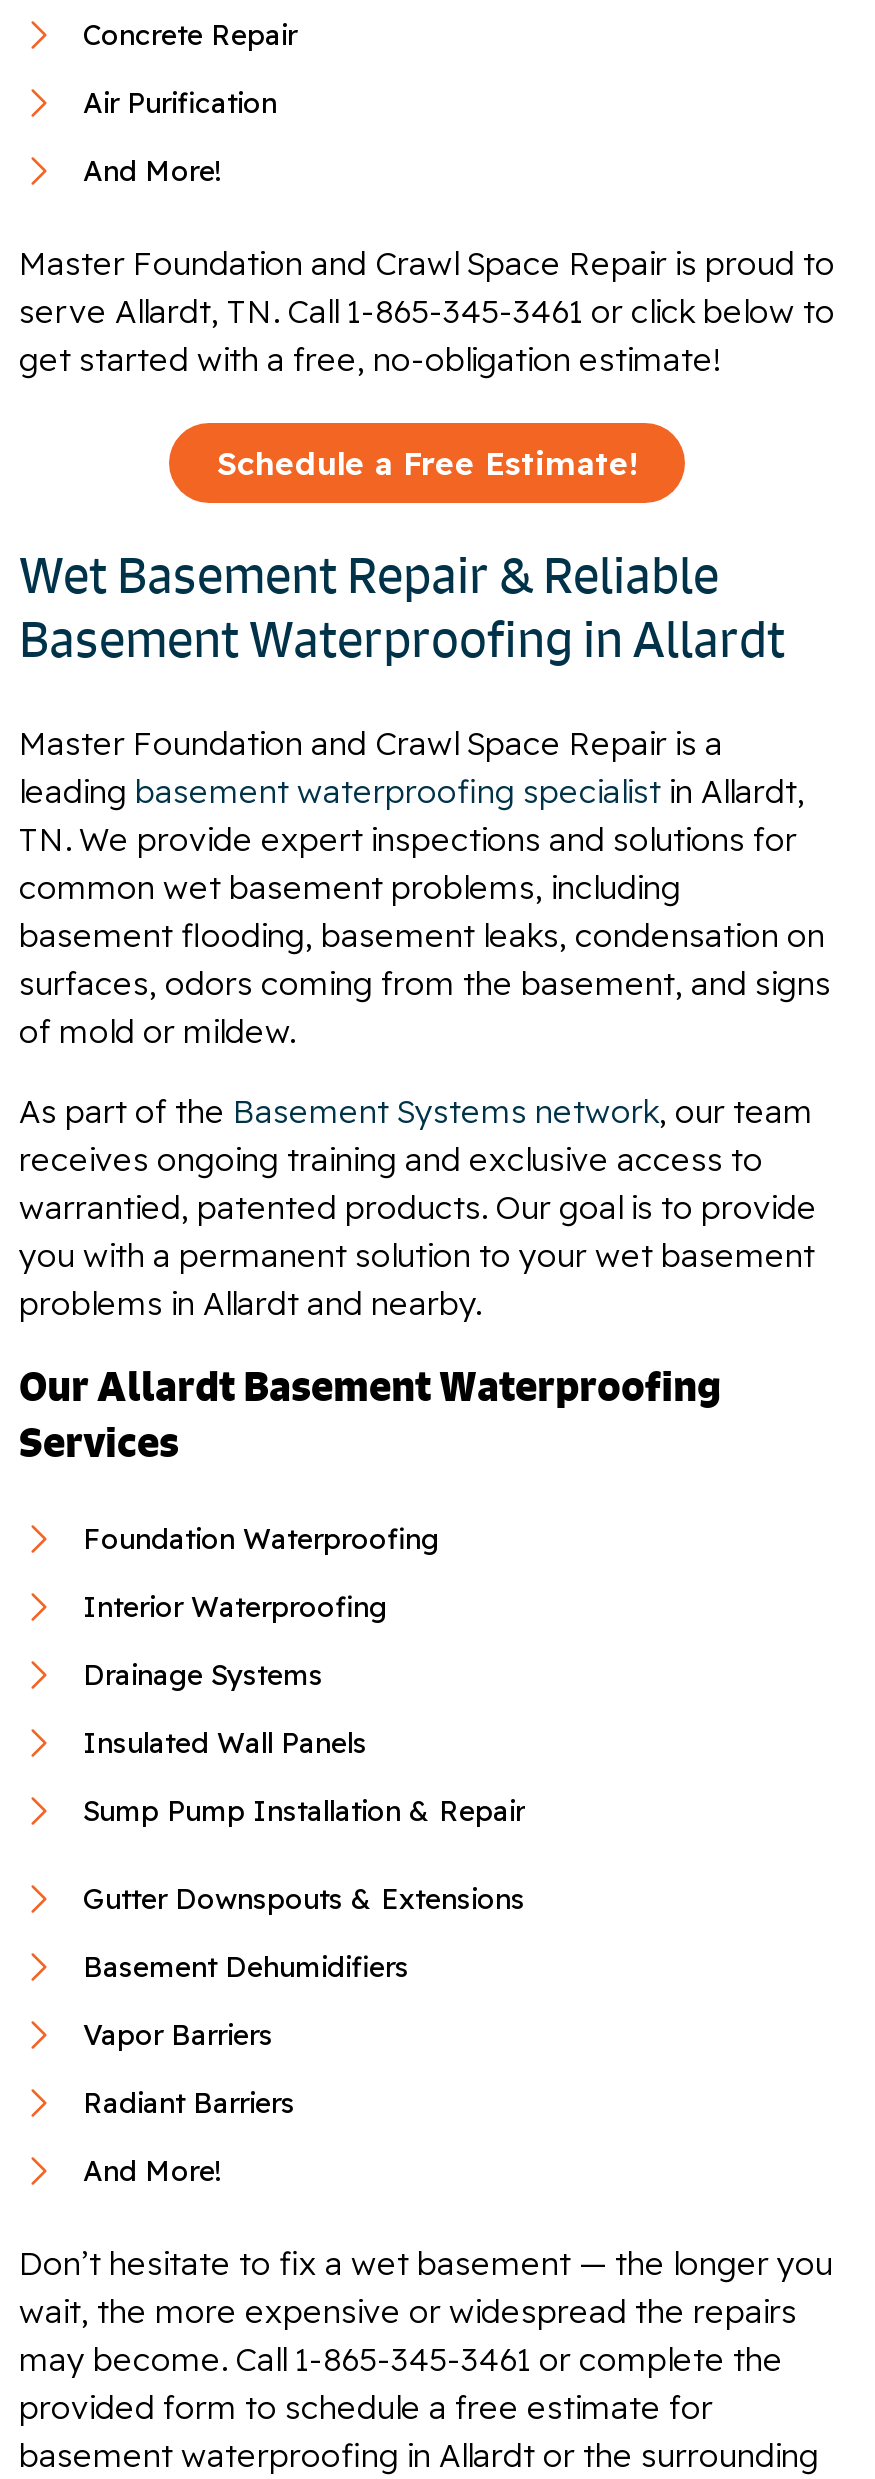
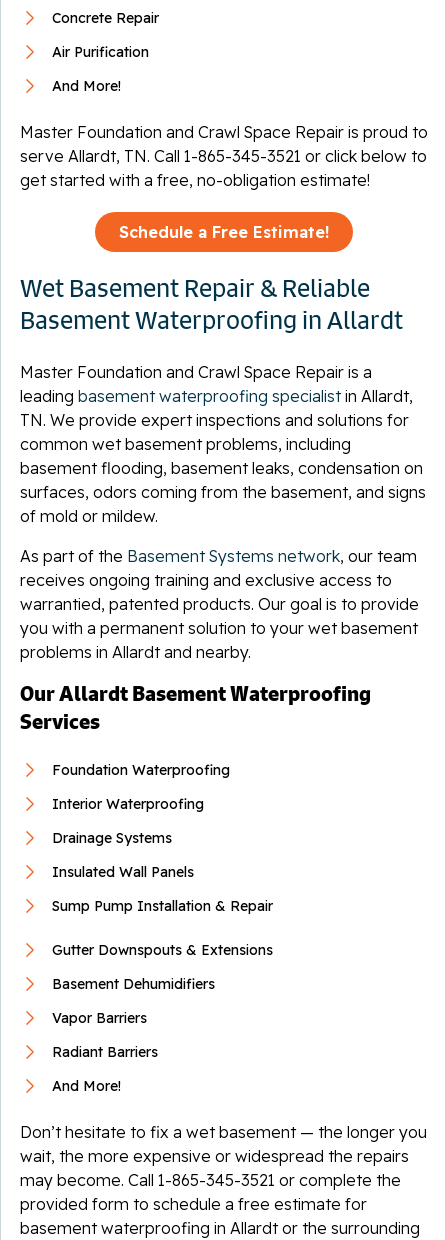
[19,291,835,331] serve Allardt, TN. Call 1-865-345-3461 or click below to -> [20,146,427,166] serve Allardt, TN. Call 1-865-345-3521 or click below to
[19,2339,783,2379] may become. Call 1-865-345-3461 or complete the -> [20,1170,401,1190] may become. Call 1-865-345-3521 or complete the

